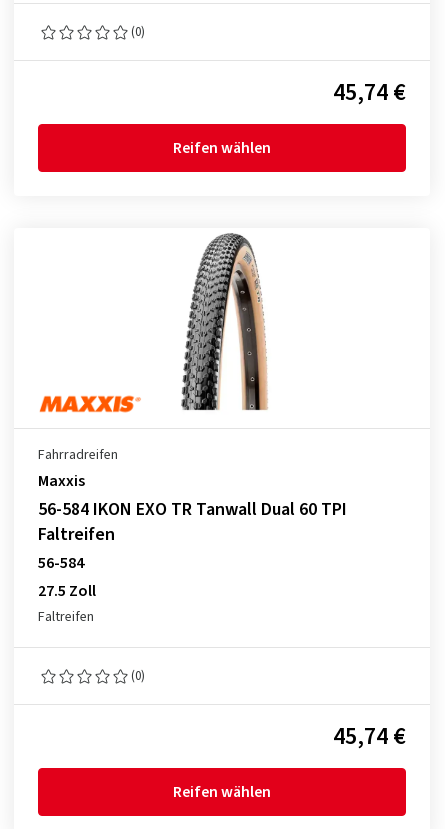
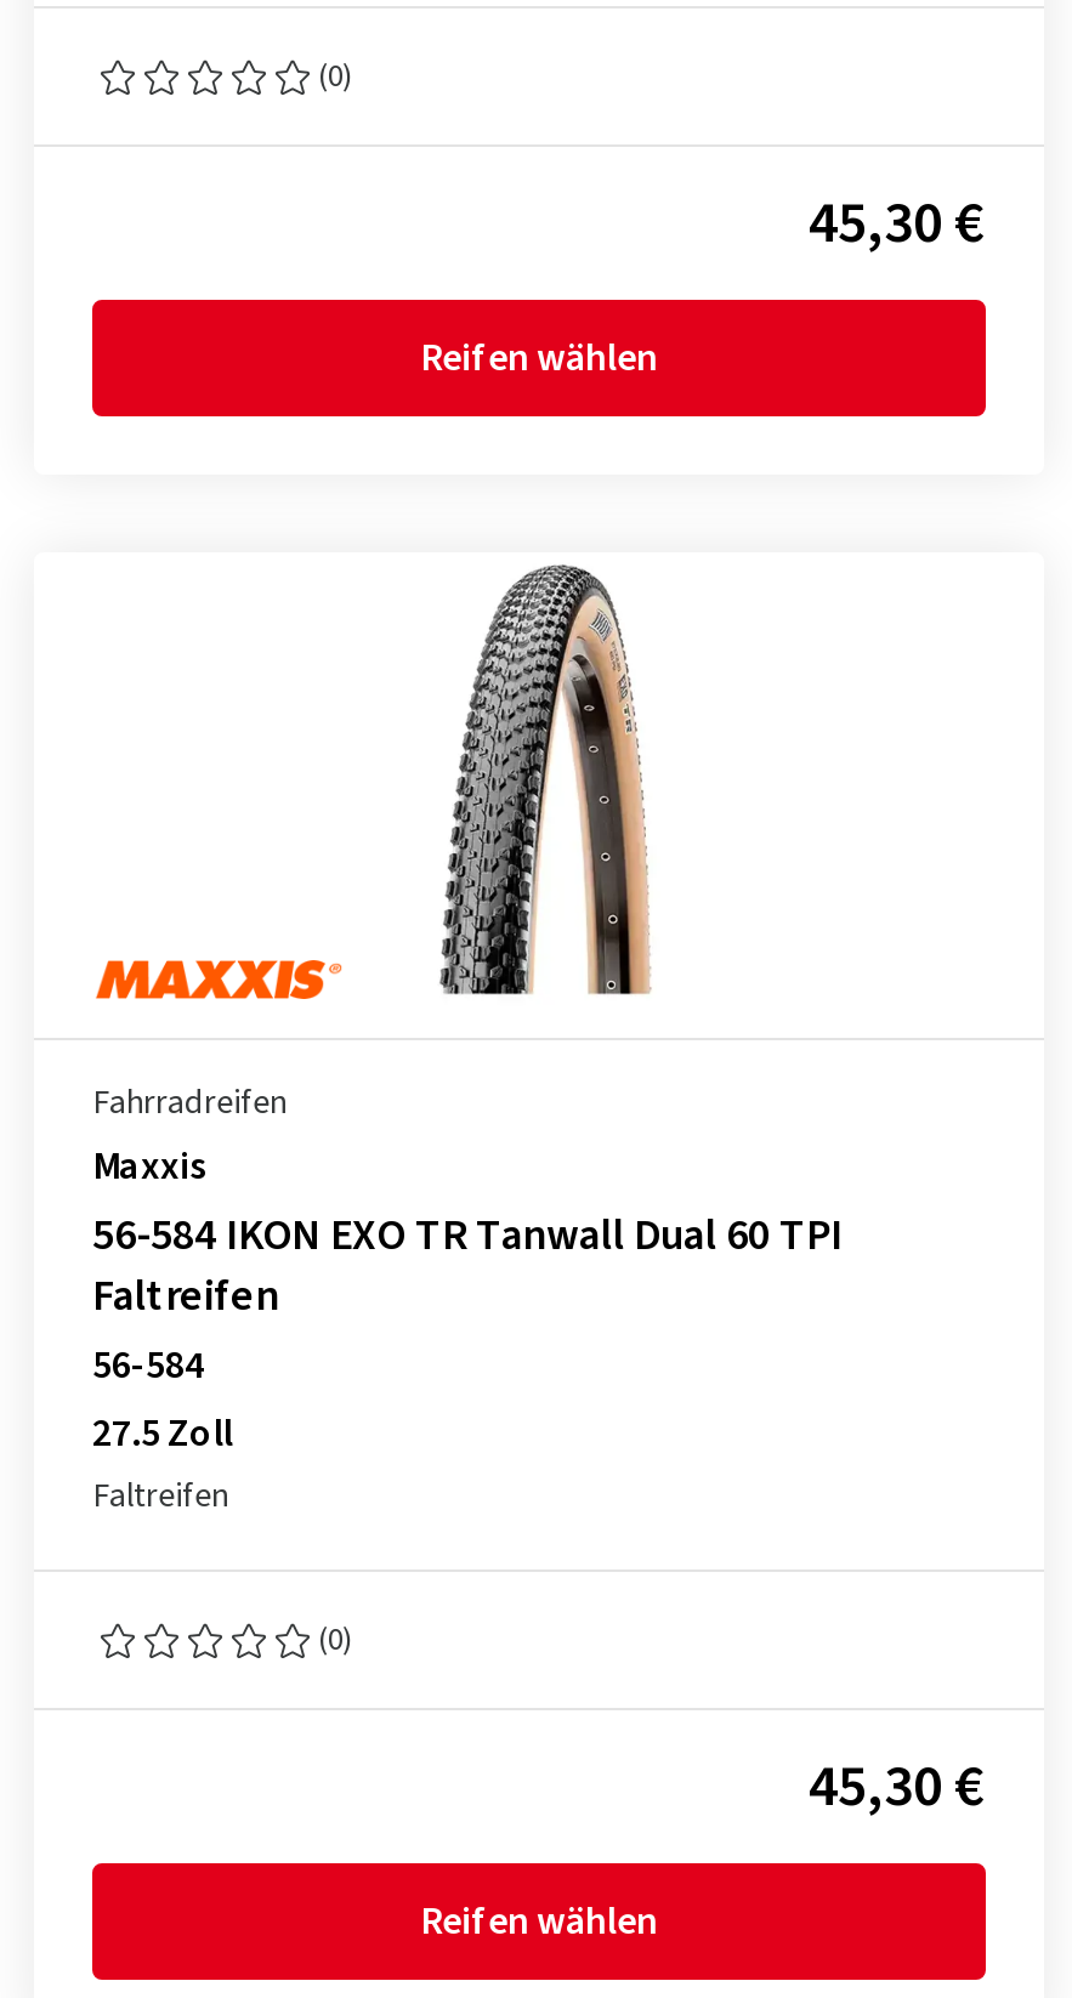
[333,75,406,110] 45,74 € -> [809,181,986,266] 45,30 €
[333,719,406,754] 45,74 € -> [809,1744,986,1829] 45,30 €

